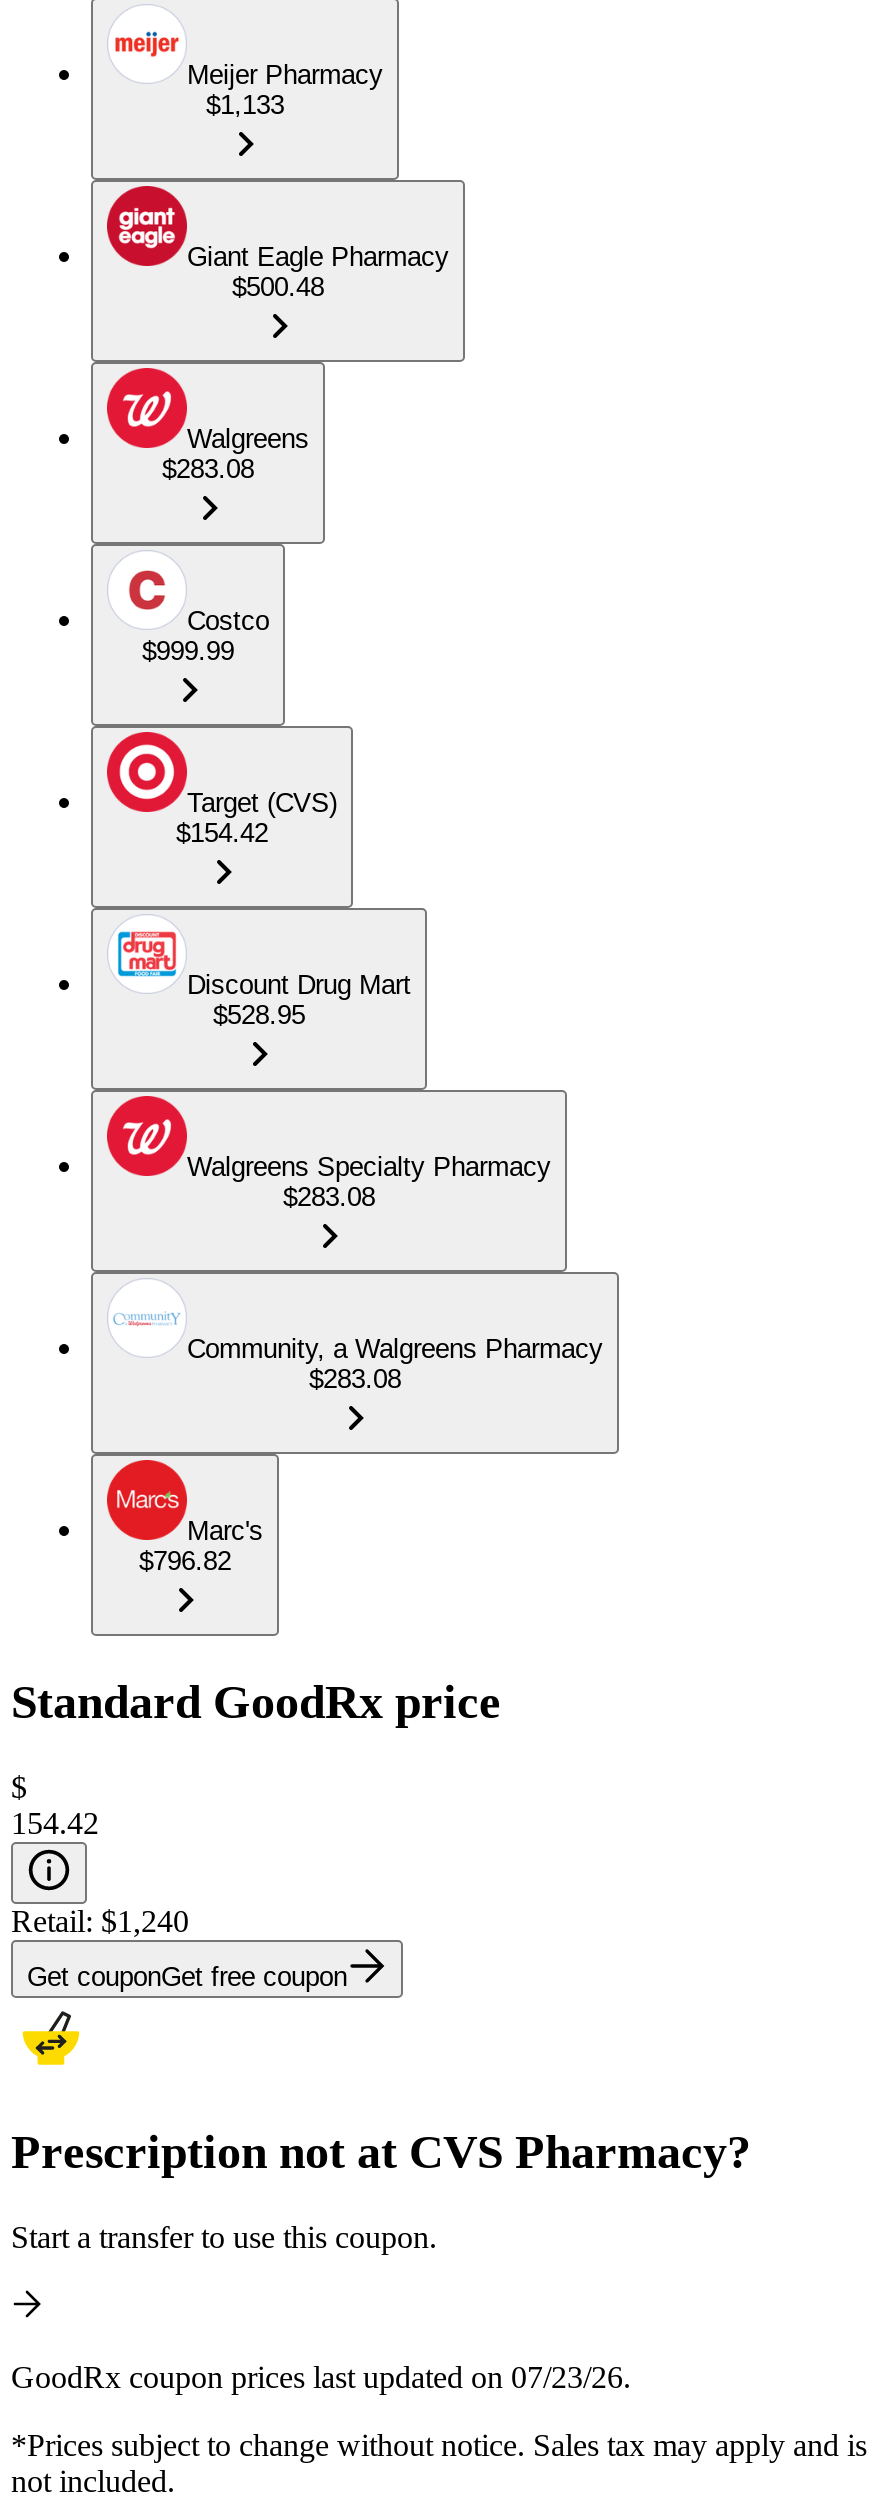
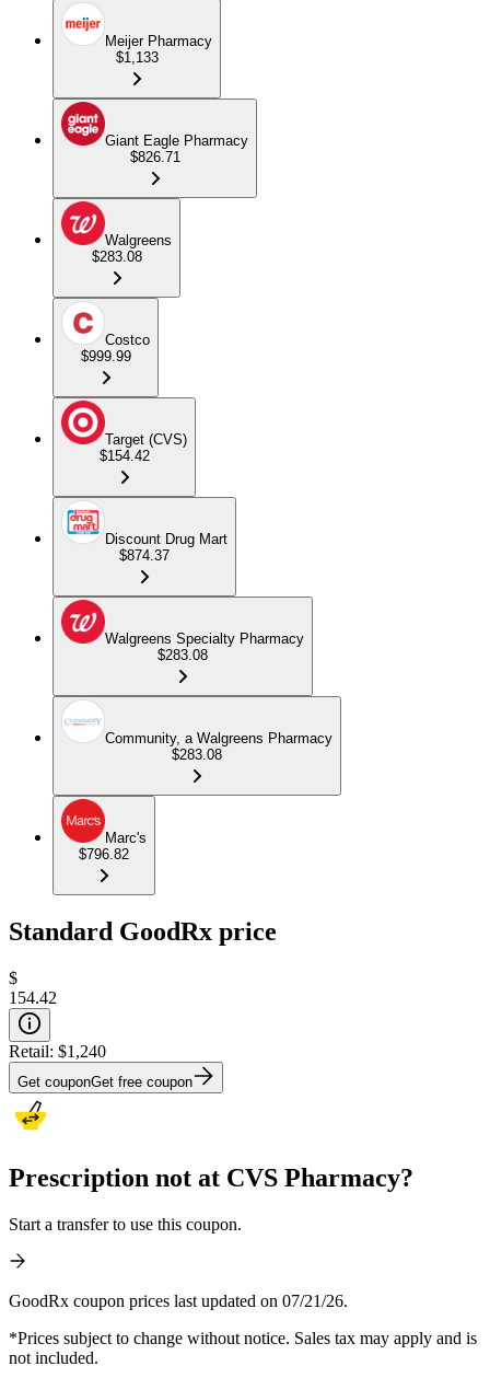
[232,272,324,302] $500.48 -> [130,149,180,165] $826.71
[213,1000,305,1030] $528.95 -> [119,547,170,564] $874.37
[11,2360,631,2394] GoodRx coupon prices last updated on 07/23/26. -> [9,1291,348,1310] GoodRx coupon prices last updated on 07/21/26.

